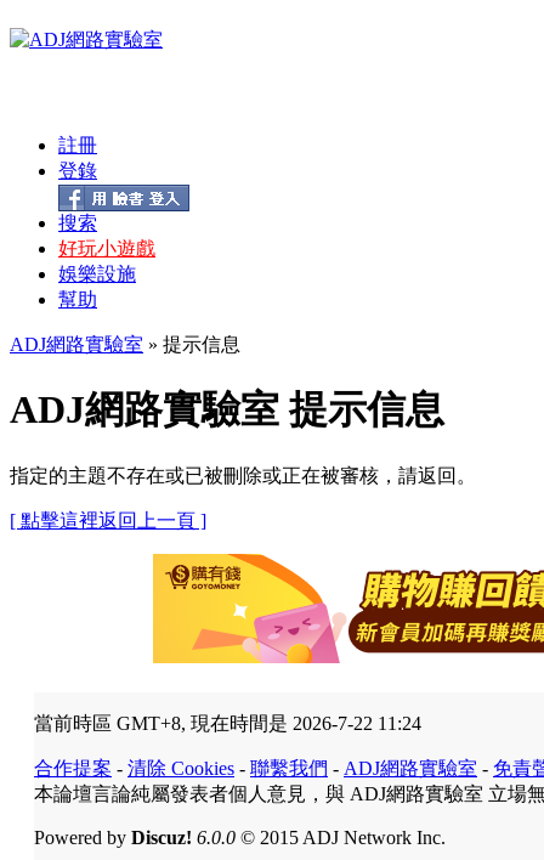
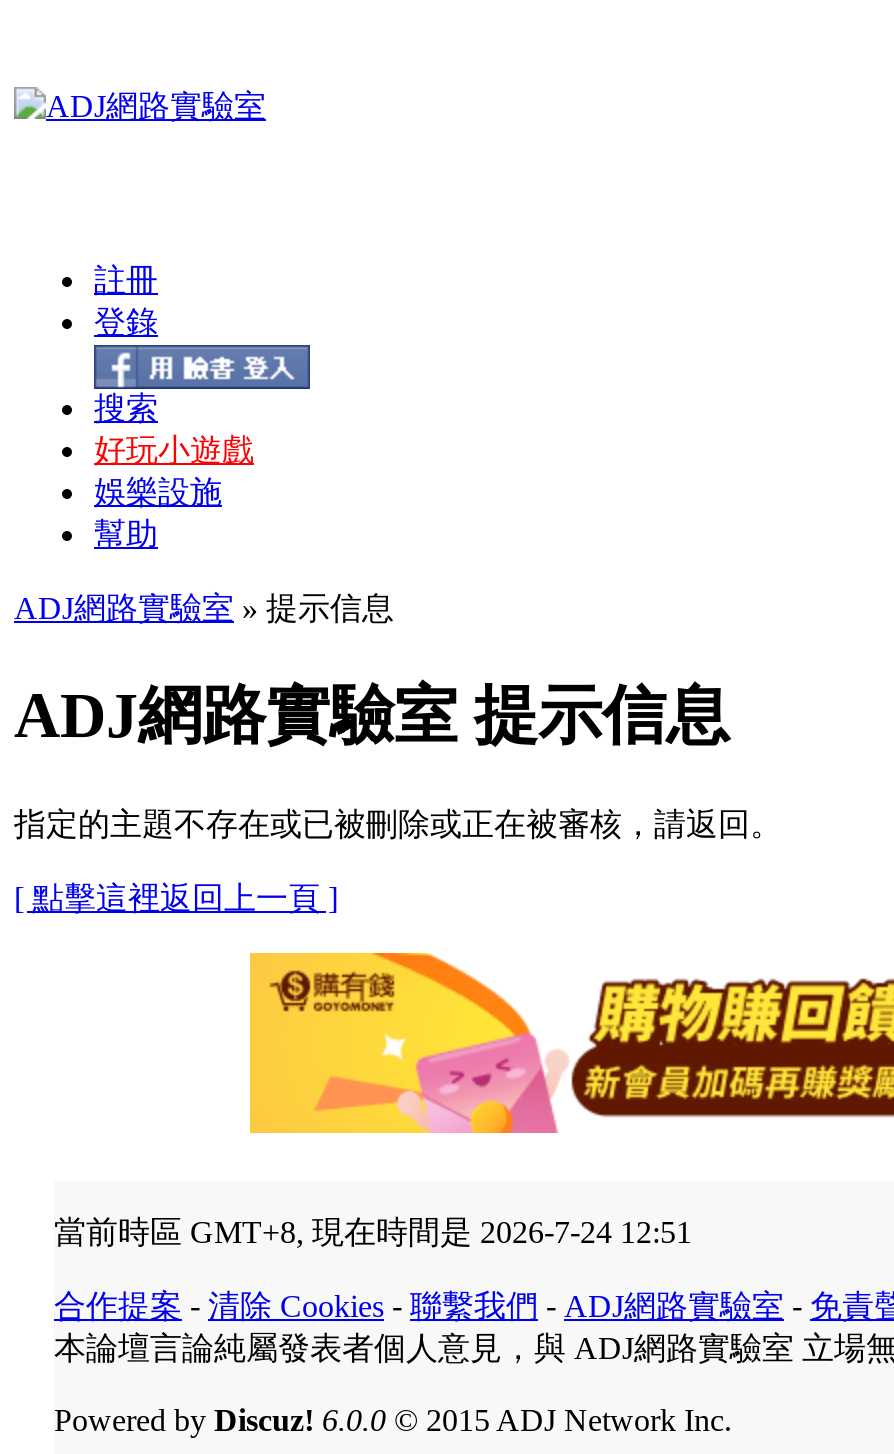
[34,713,421,734] 當前時區 GMT+8, 現在時間是 2026-7-22 11:24 -> [54,1215,692,1249] 當前時區 GMT+8, 現在時間是 2026-7-24 12:51

